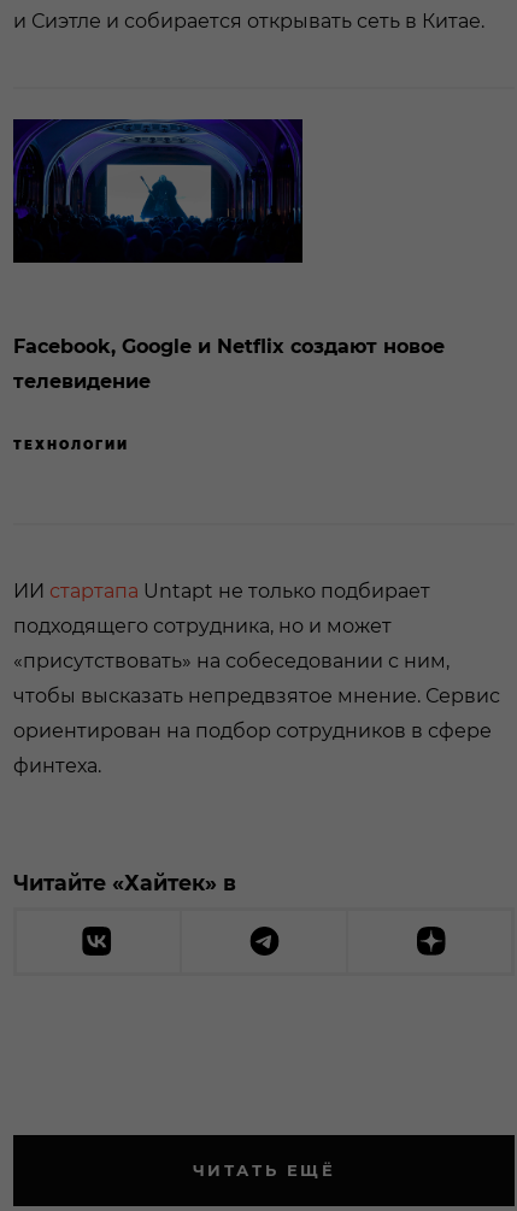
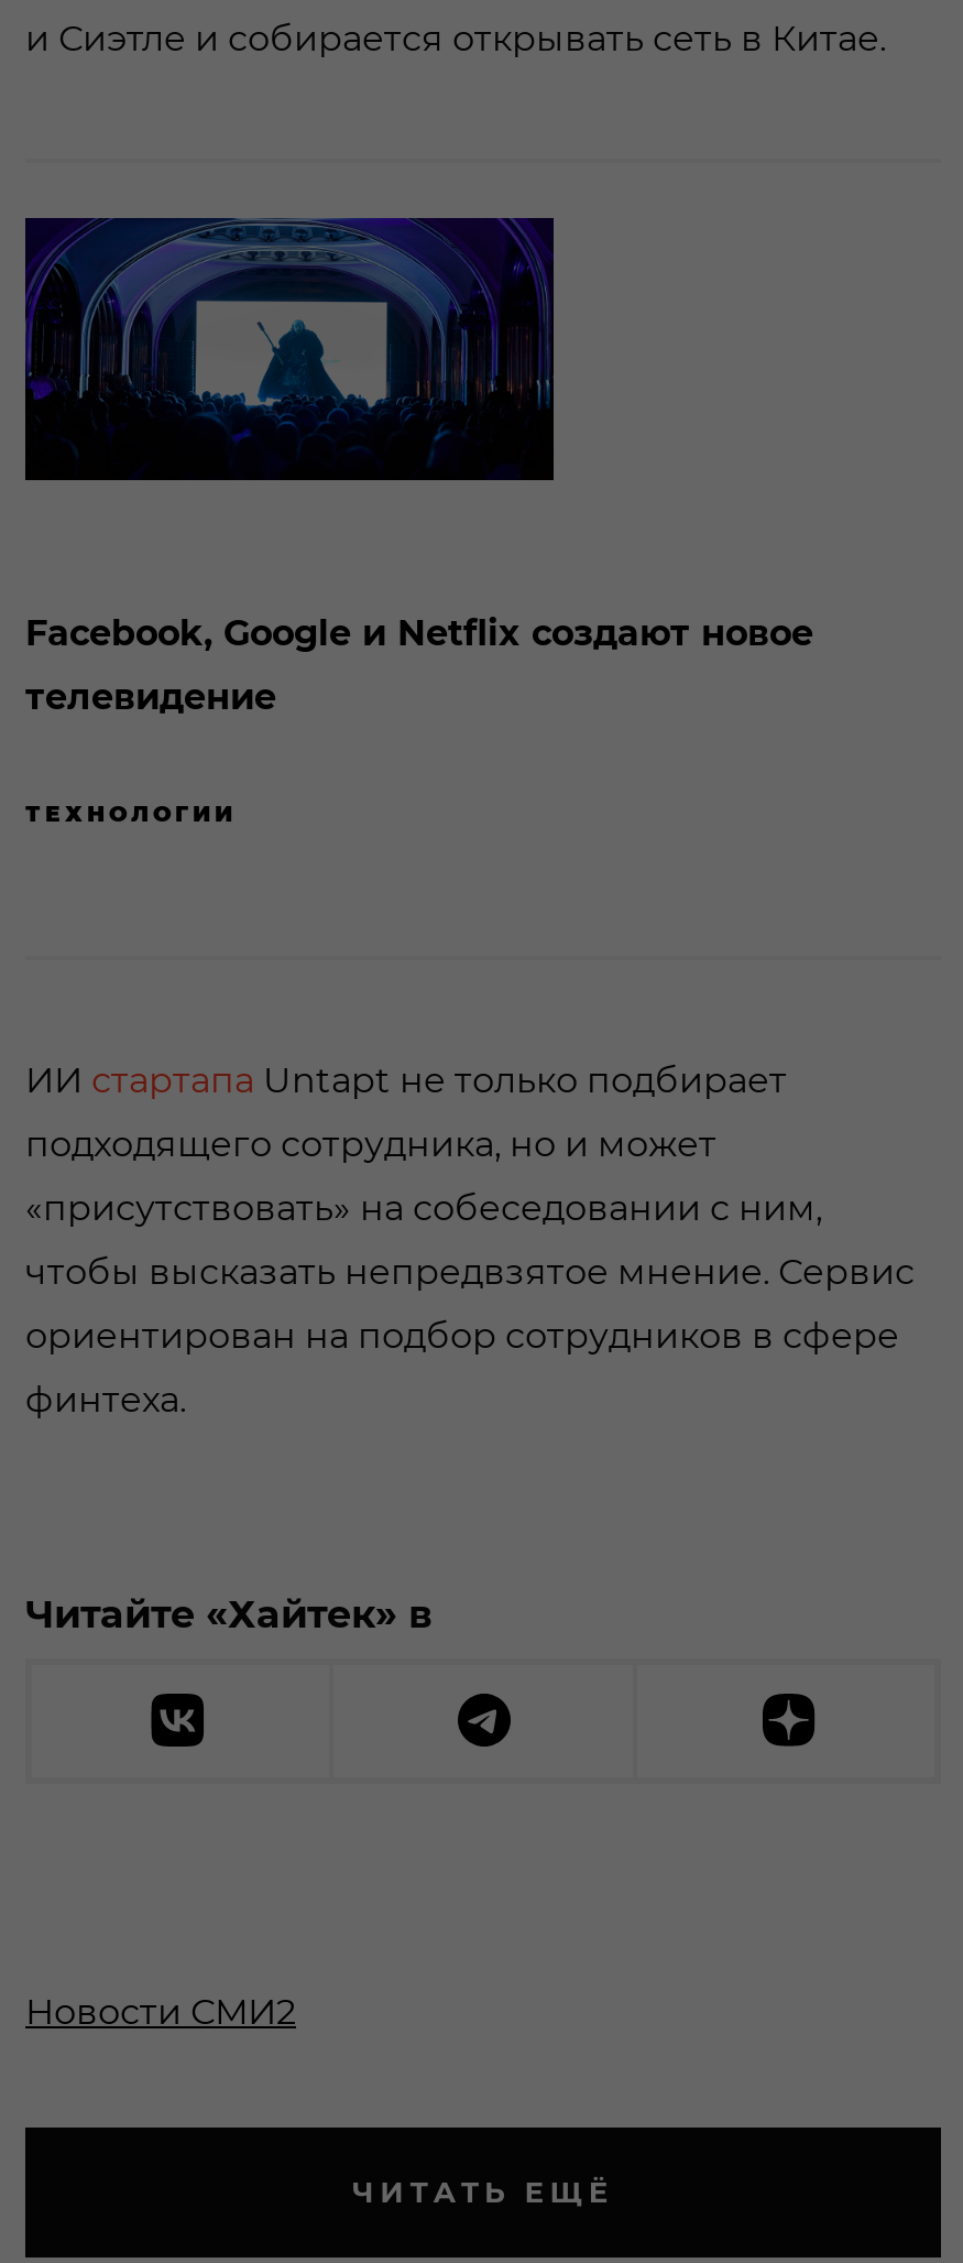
none -> [25,1990,296,2032] Новости СМИ2

